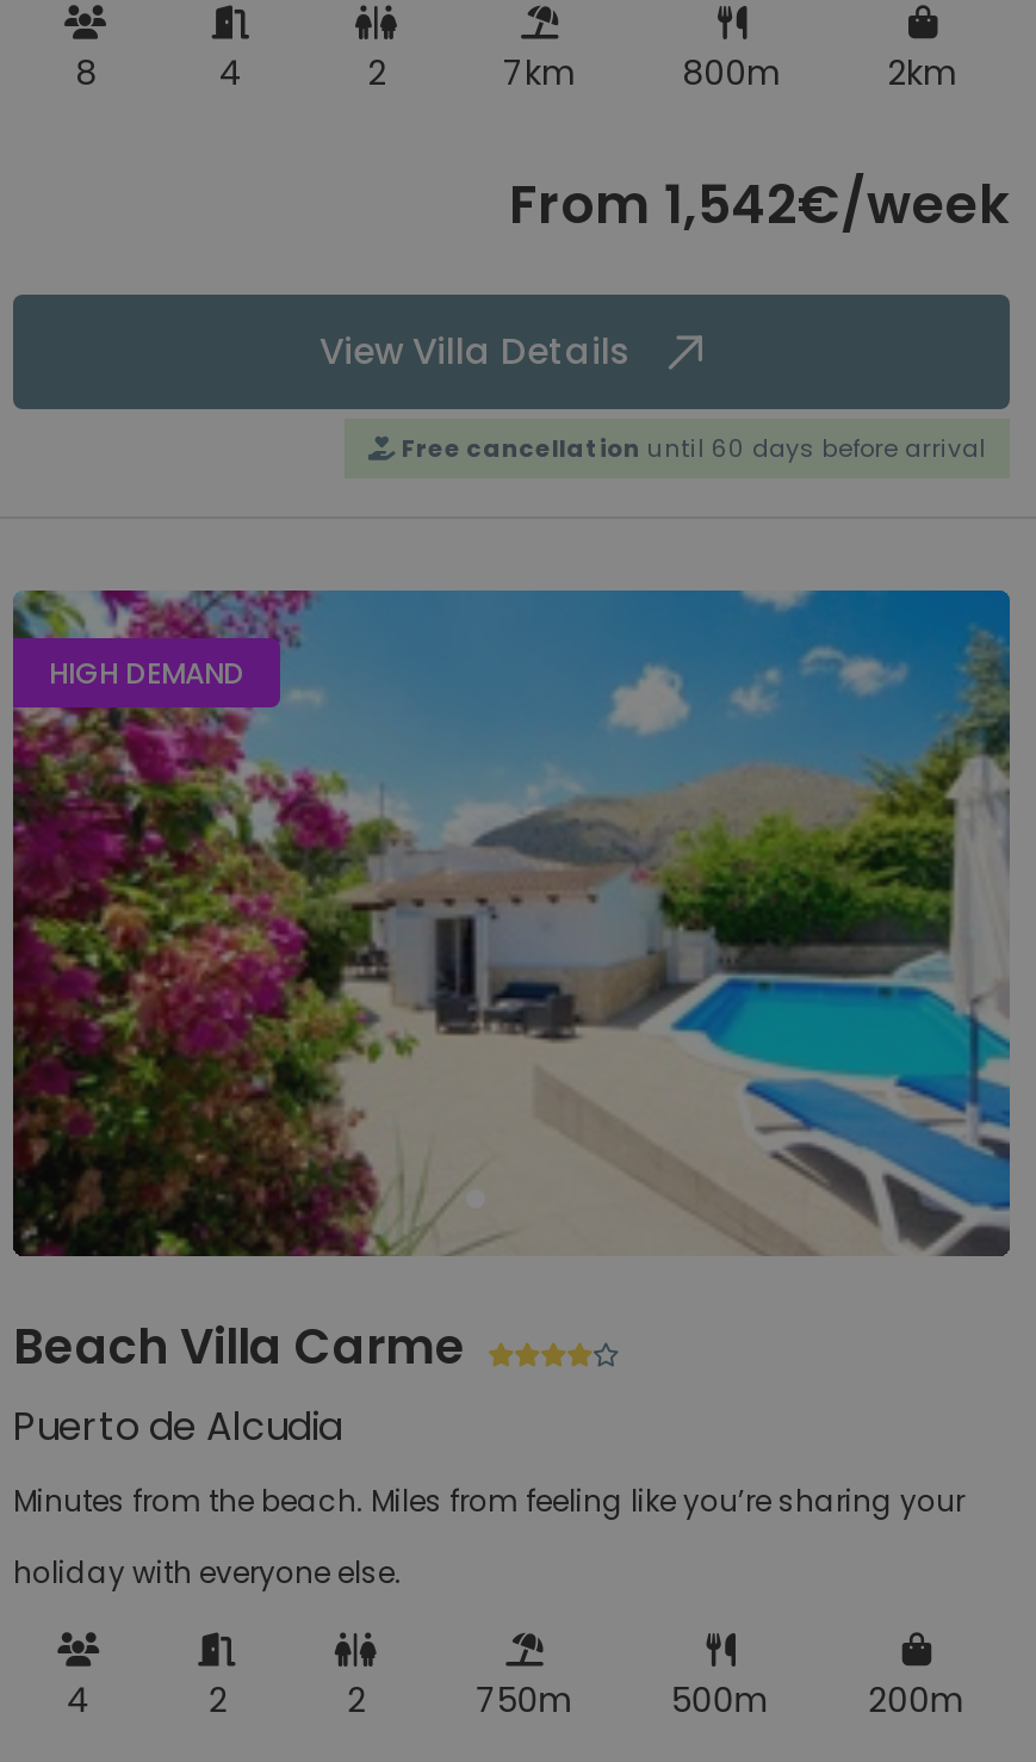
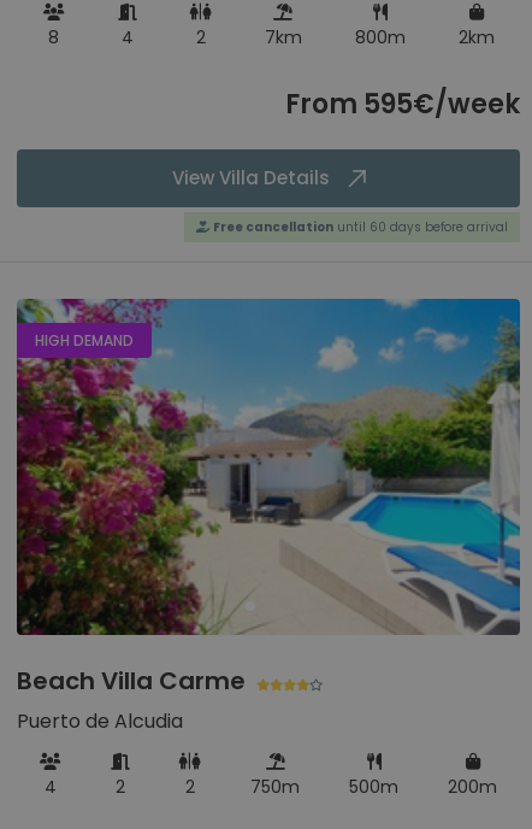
[509,169,1010,243] From 1,542€/week -> [285,86,520,123] From 595€/week
[13,1480,964,1592] Minutes from the beach. Miles from feeling like you’re sharing your | holiday with everyone else. -> none

